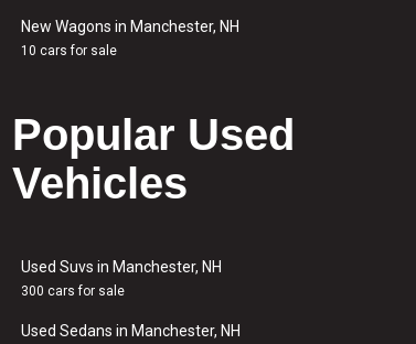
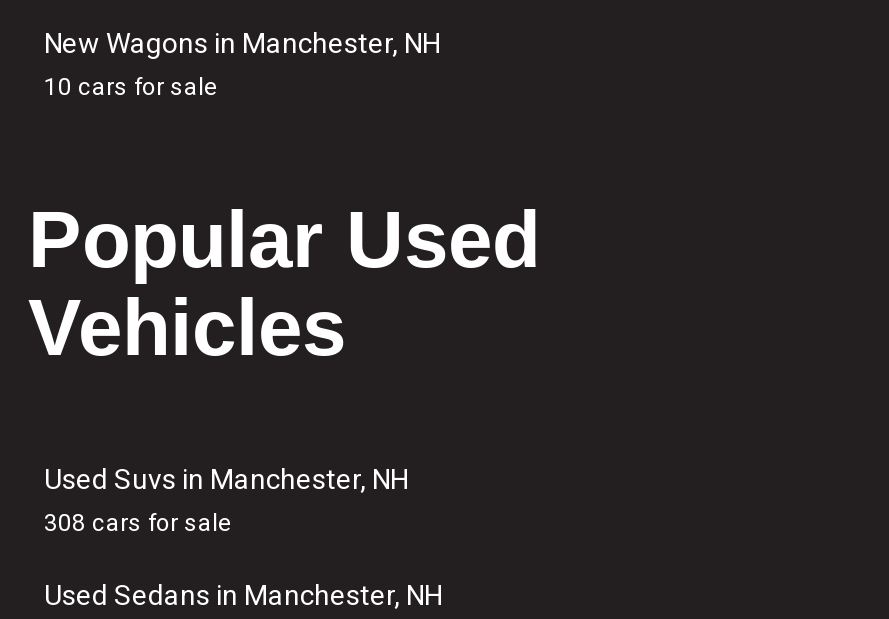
[21,283,125,299] 300 cars for sale -> [44,509,232,537] 308 cars for sale

